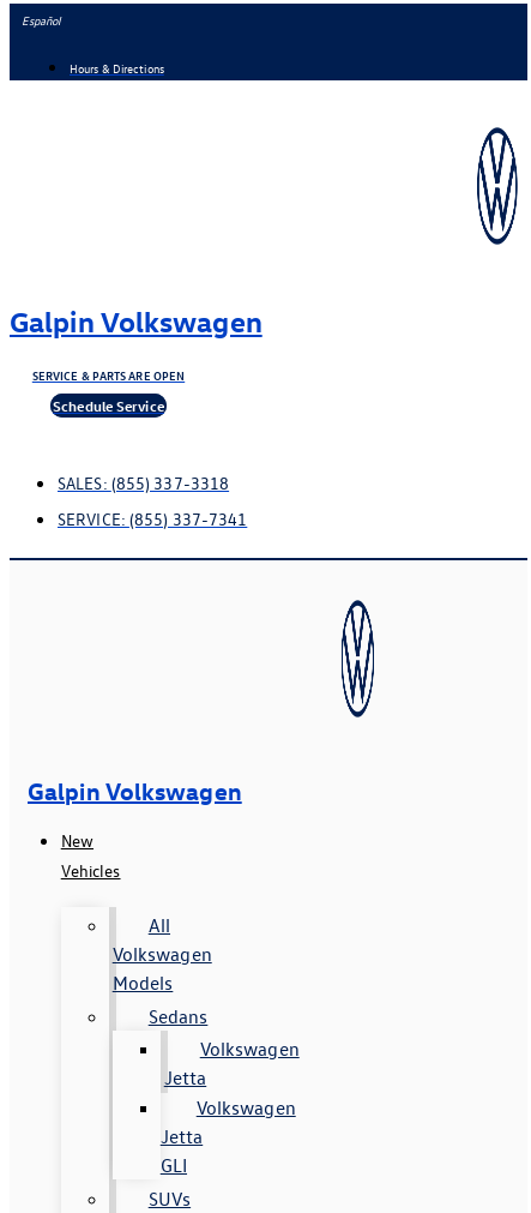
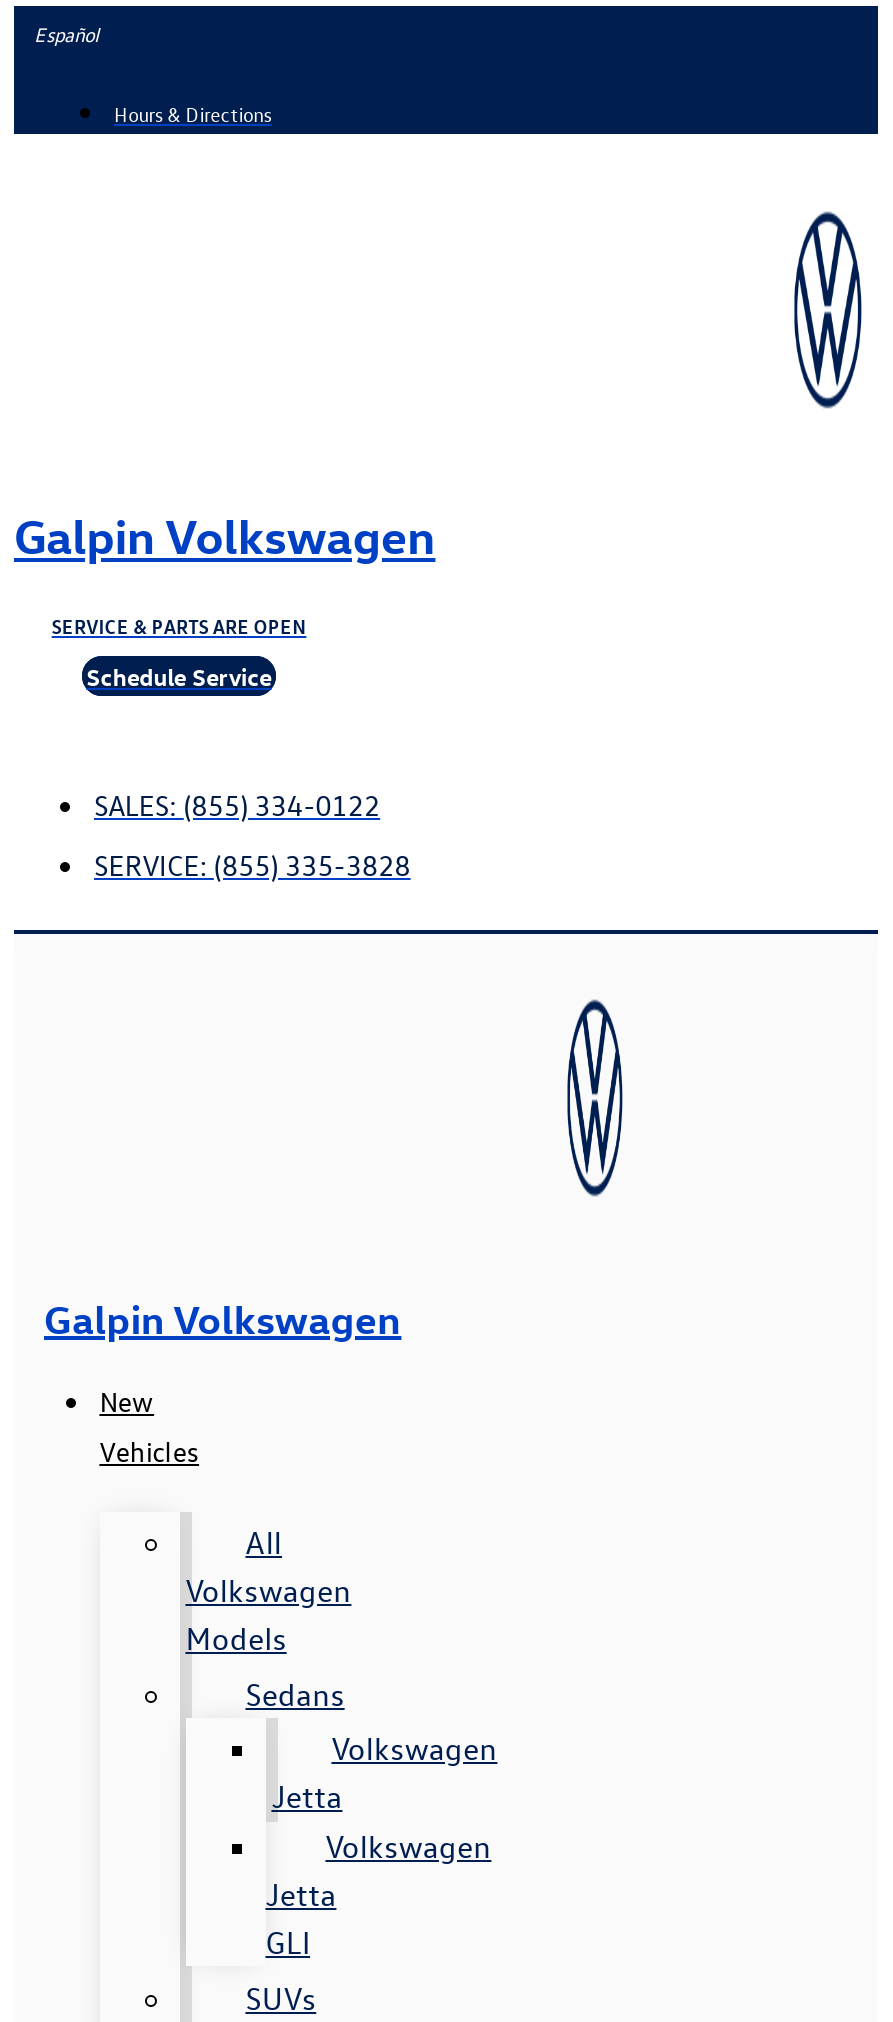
[58,471,229,494] SALES: (855) 337-3318 -> [94,786,380,824] SALES: (855) 334-0122
[58,507,247,530] SERVICE: (855) 337-7341 -> [94,846,411,884] SERVICE: (855) 335-3828

